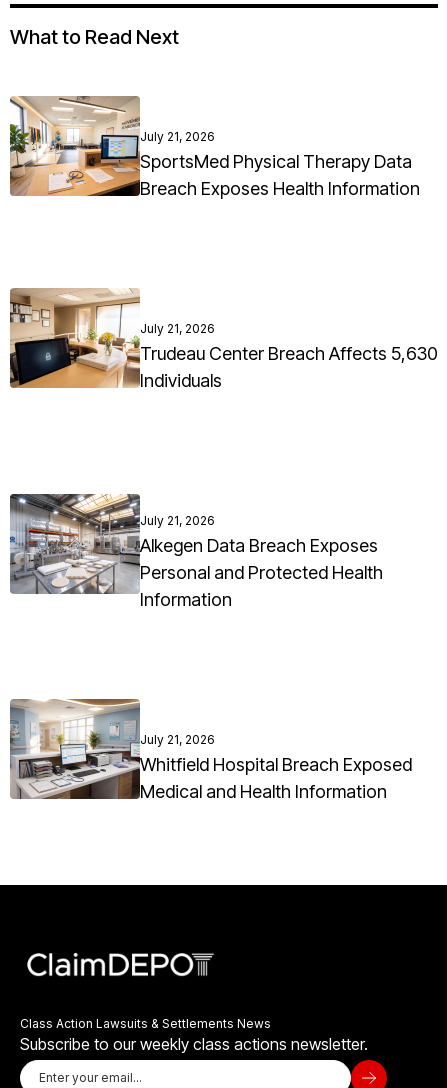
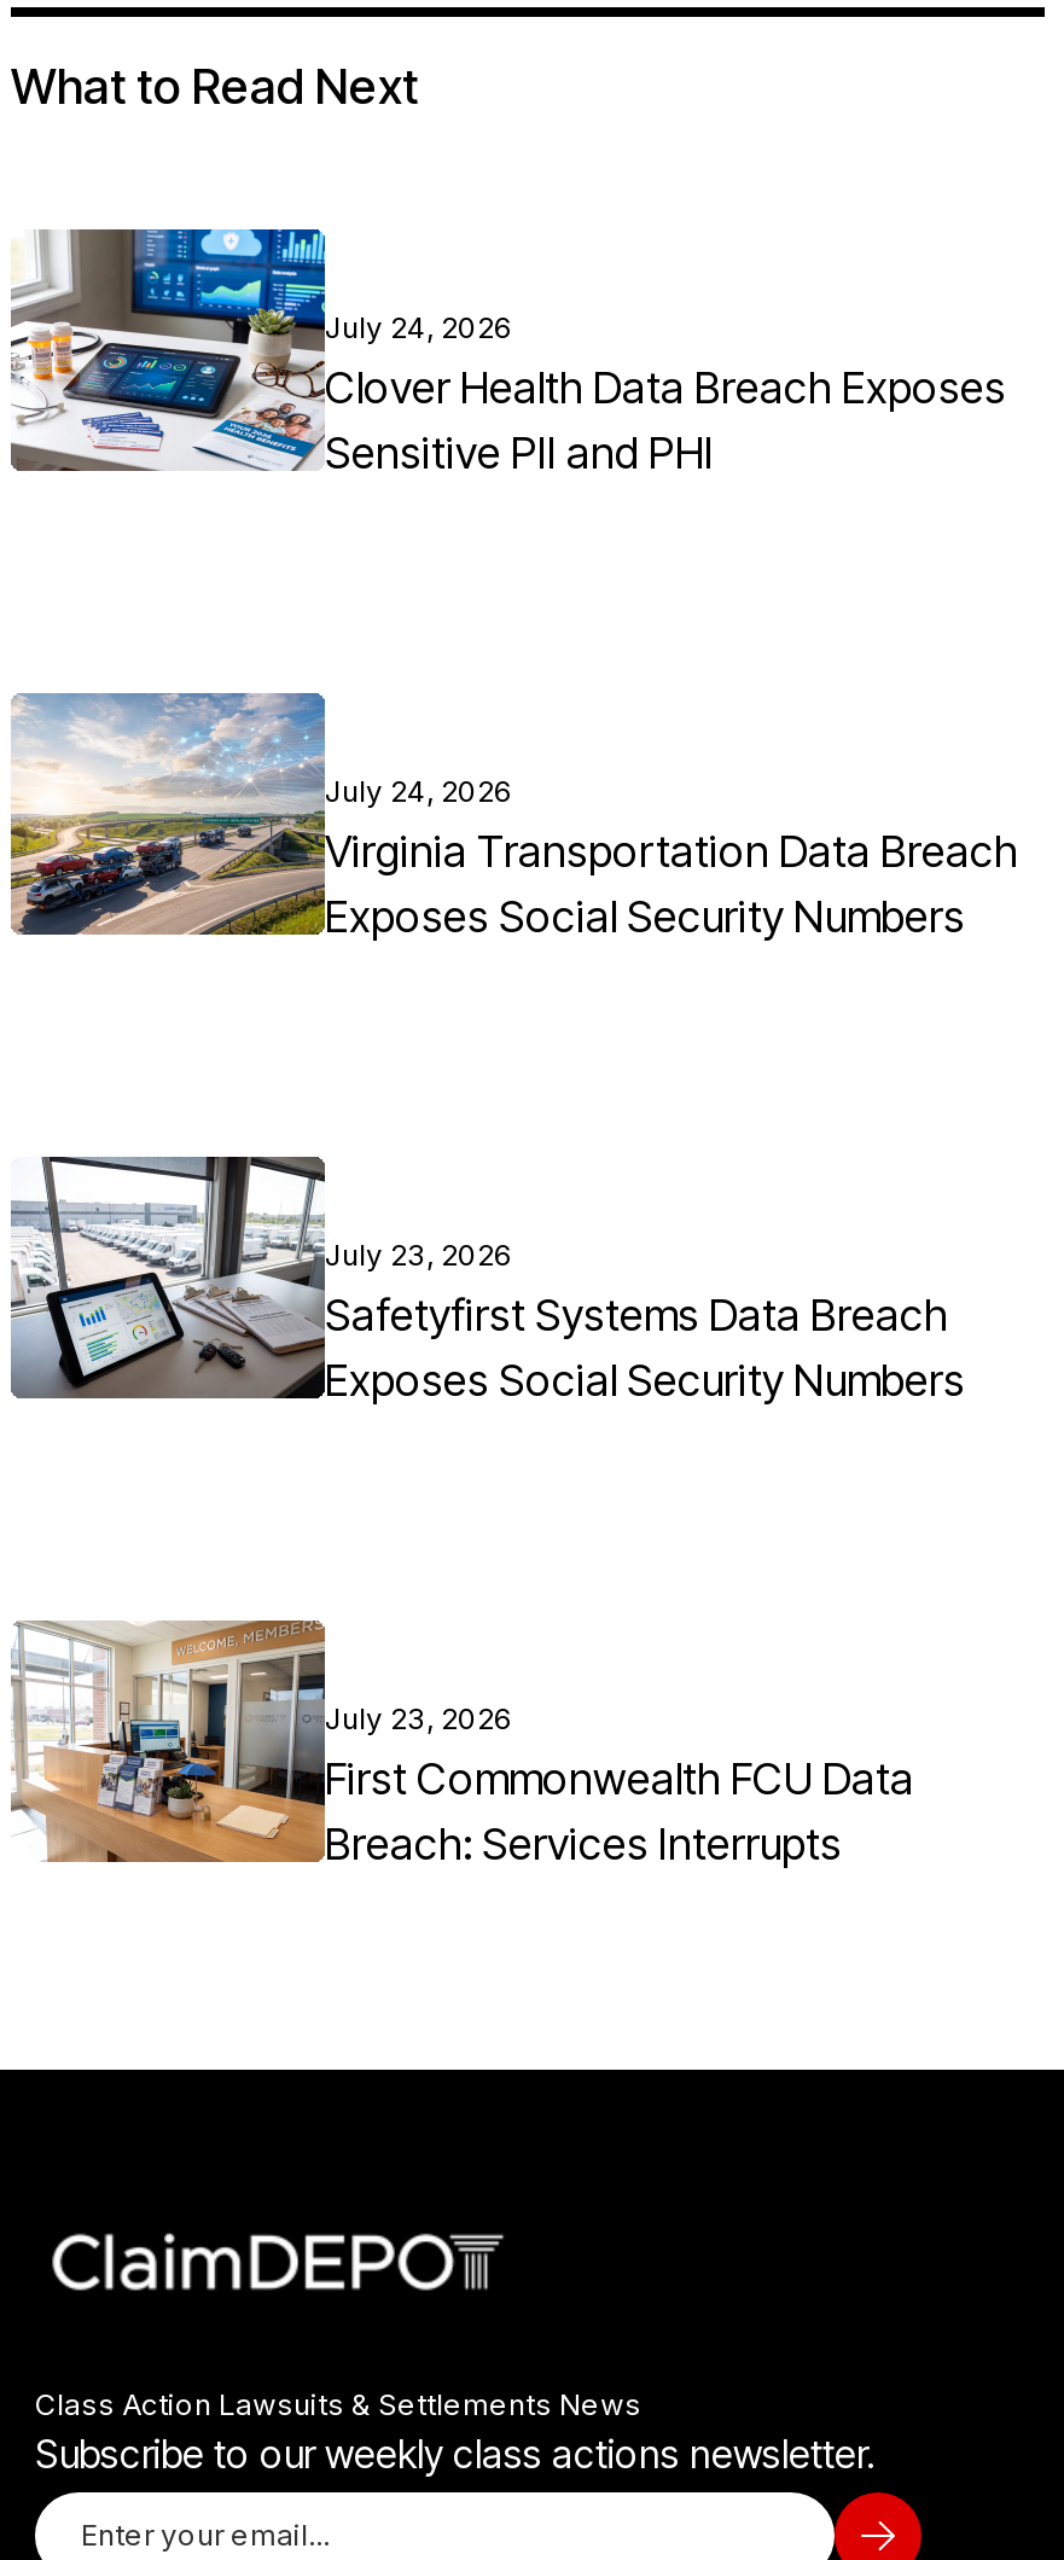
[9,95,420,199] [image] | July 21, 2026 | SportsMed Physical Therapy Data | Breach Exposes Health Information -> [11,227,1006,479] [image] | July 24, 2026 | Clover Health Data Breach Exposes | Sensitive PII and PHI
[9,288,438,391] [image] | July 21, 2026 | Trudeau Center Breach Affects 5,630 | Individuals -> [11,691,1018,943] [image] | July 24, 2026 | Virginia Transportation Data Breach | Exposes Social Security Numbers
[9,493,383,610] [image] | July 21, 2026 | Alkegen Data Breach Exposes | Personal and Protected Health | Information -> [13,1154,965,1406] [image] | July 23, 2026 | Safetyfirst Systems Data Breach | Exposes Social Security Numbers
[9,699,412,802] [image] | July 21, 2026 | Whitfield Hospital Breach Exposed | Medical and Health Information -> [11,1621,914,1870] [image] | July 23, 2026 | First Commonwealth FCU Data | Breach: Services Interrupts

